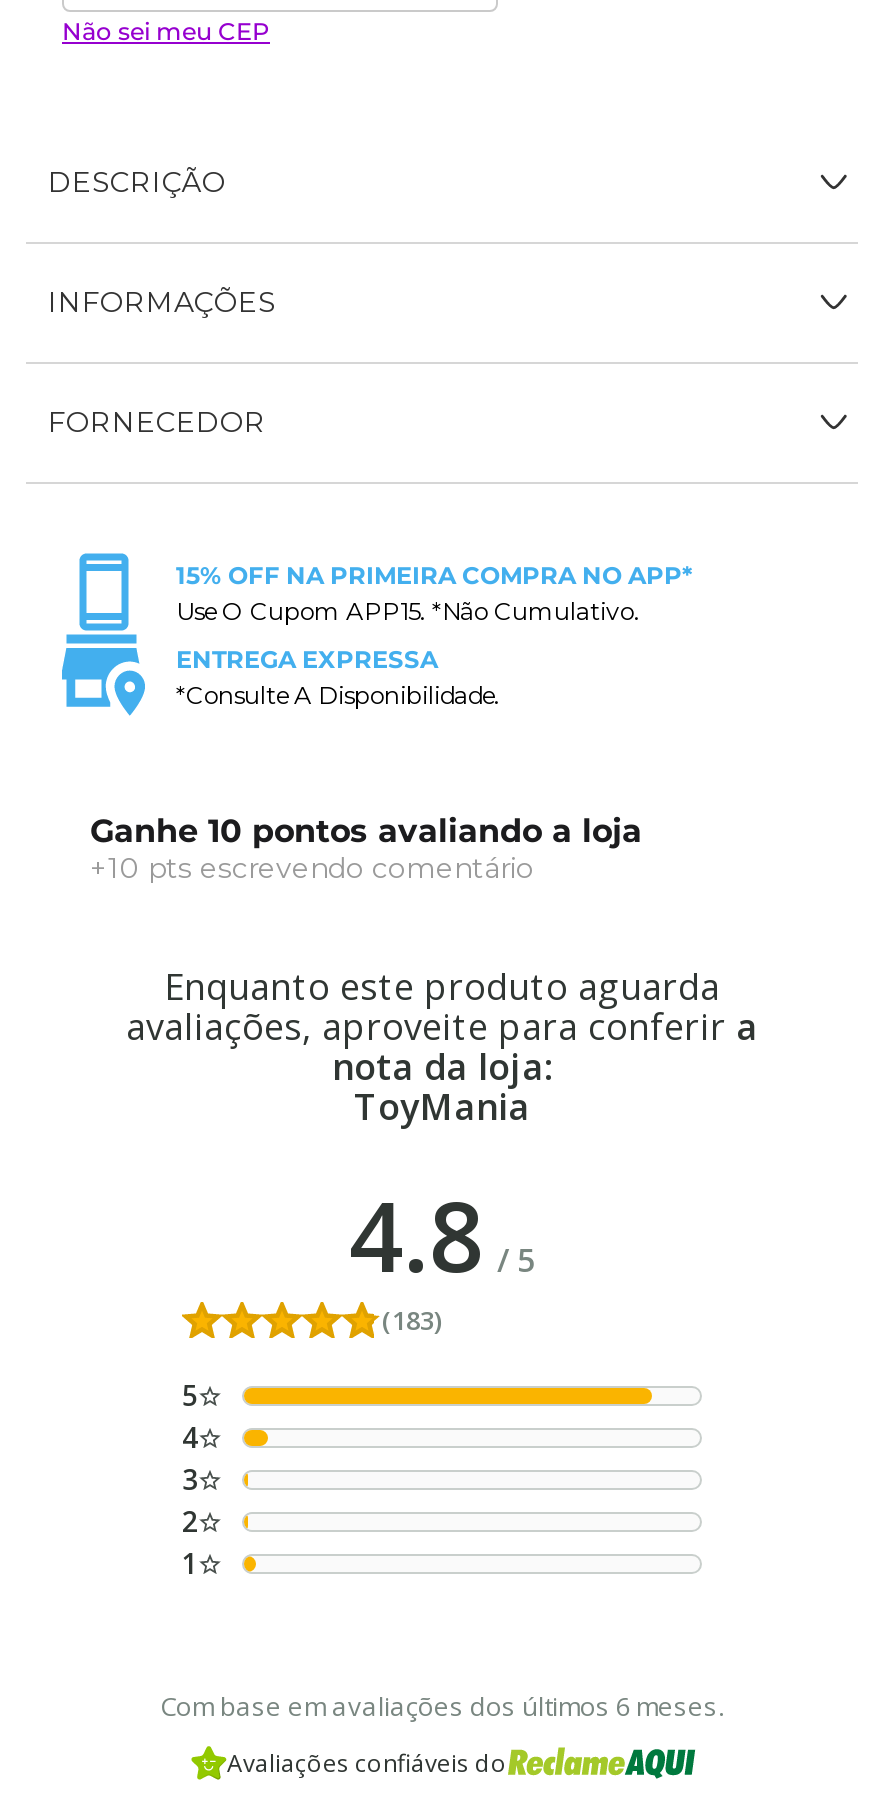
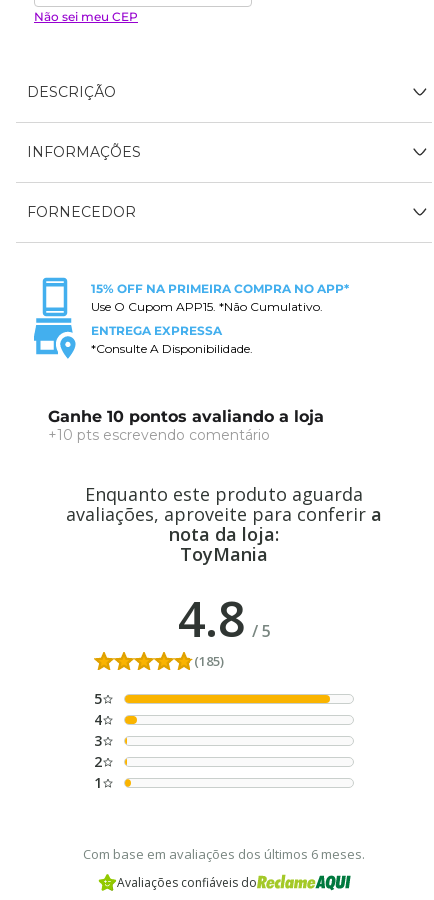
[382,1303,442,1339] (183) -> [194,652,224,670] (185)

